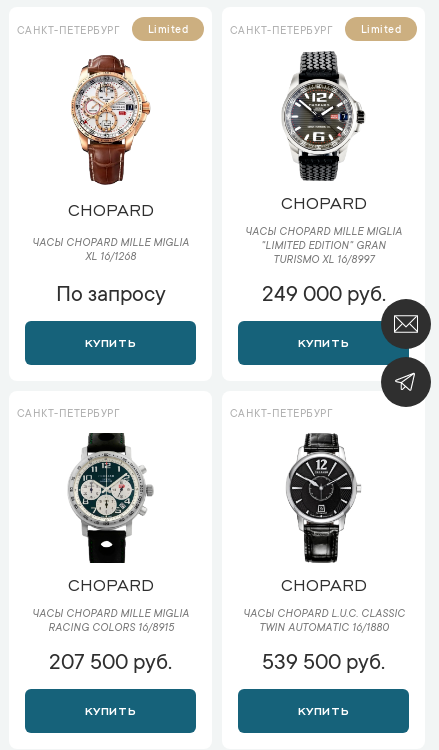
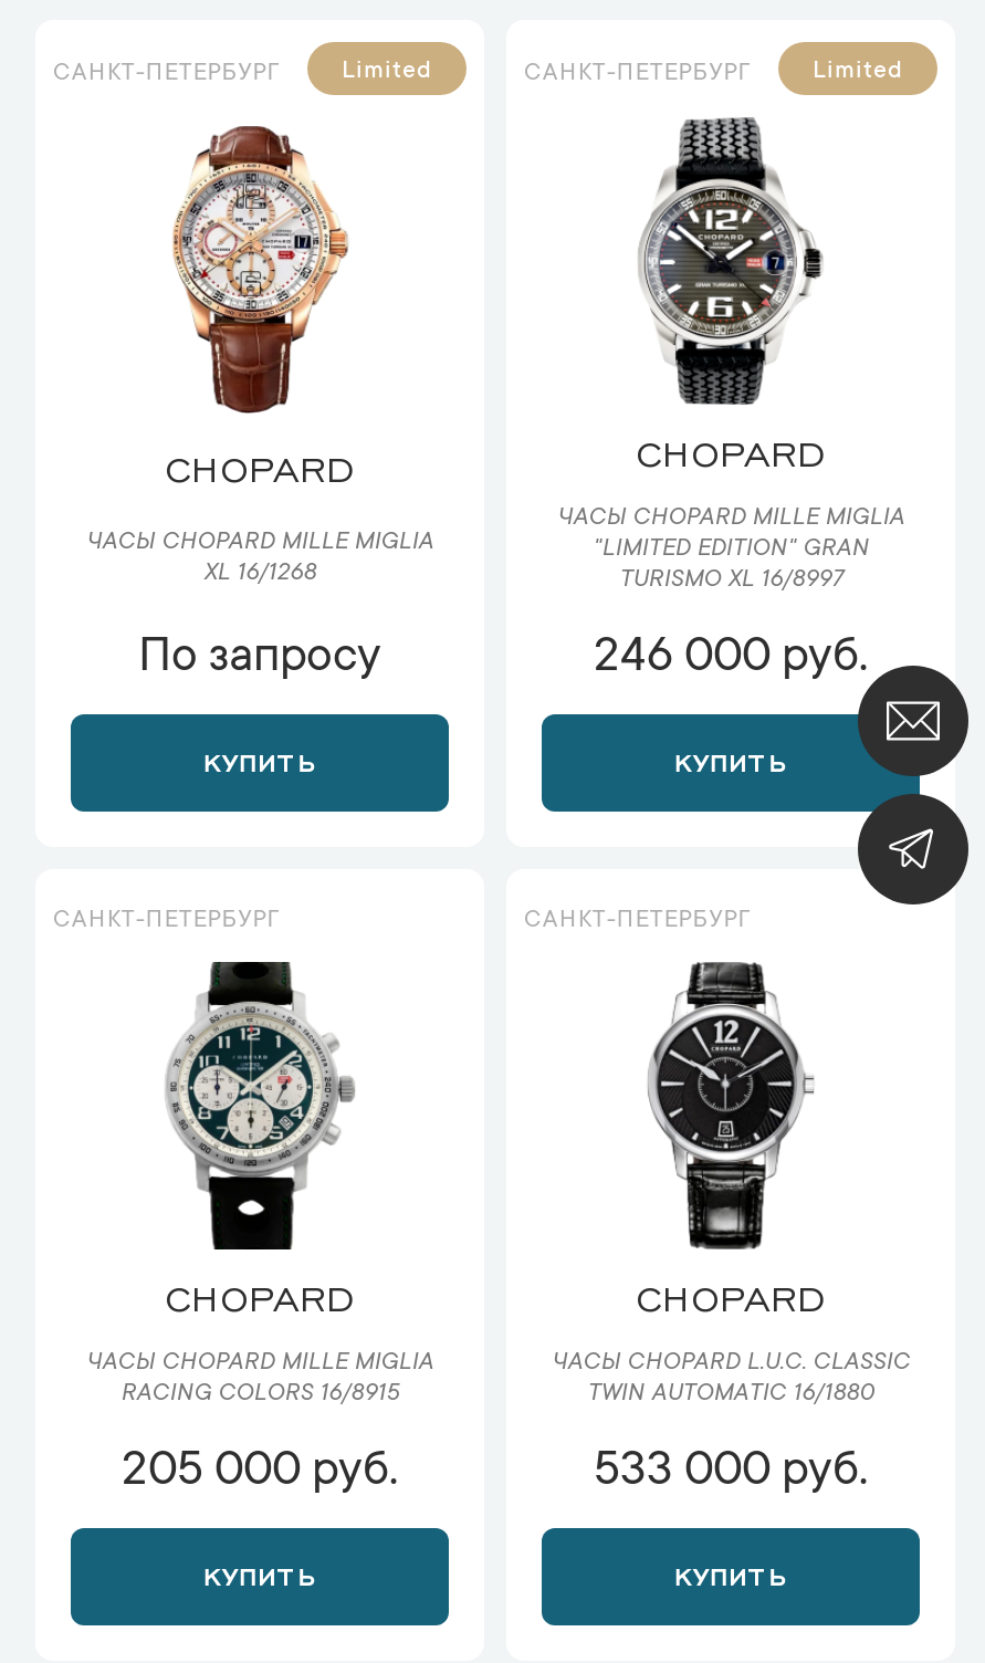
[261,284,385,308] 249 000 руб. -> [594,632,868,686] 246 000 руб.
[49,652,172,676] 207 500 руб. -> [122,1446,398,1499] 205 000 руб.
[262,652,385,676] 539 500 руб. -> [594,1446,868,1499] 533 000 руб.

